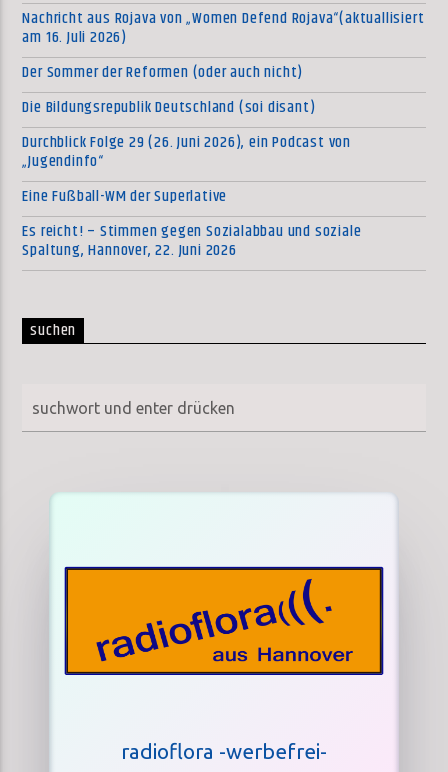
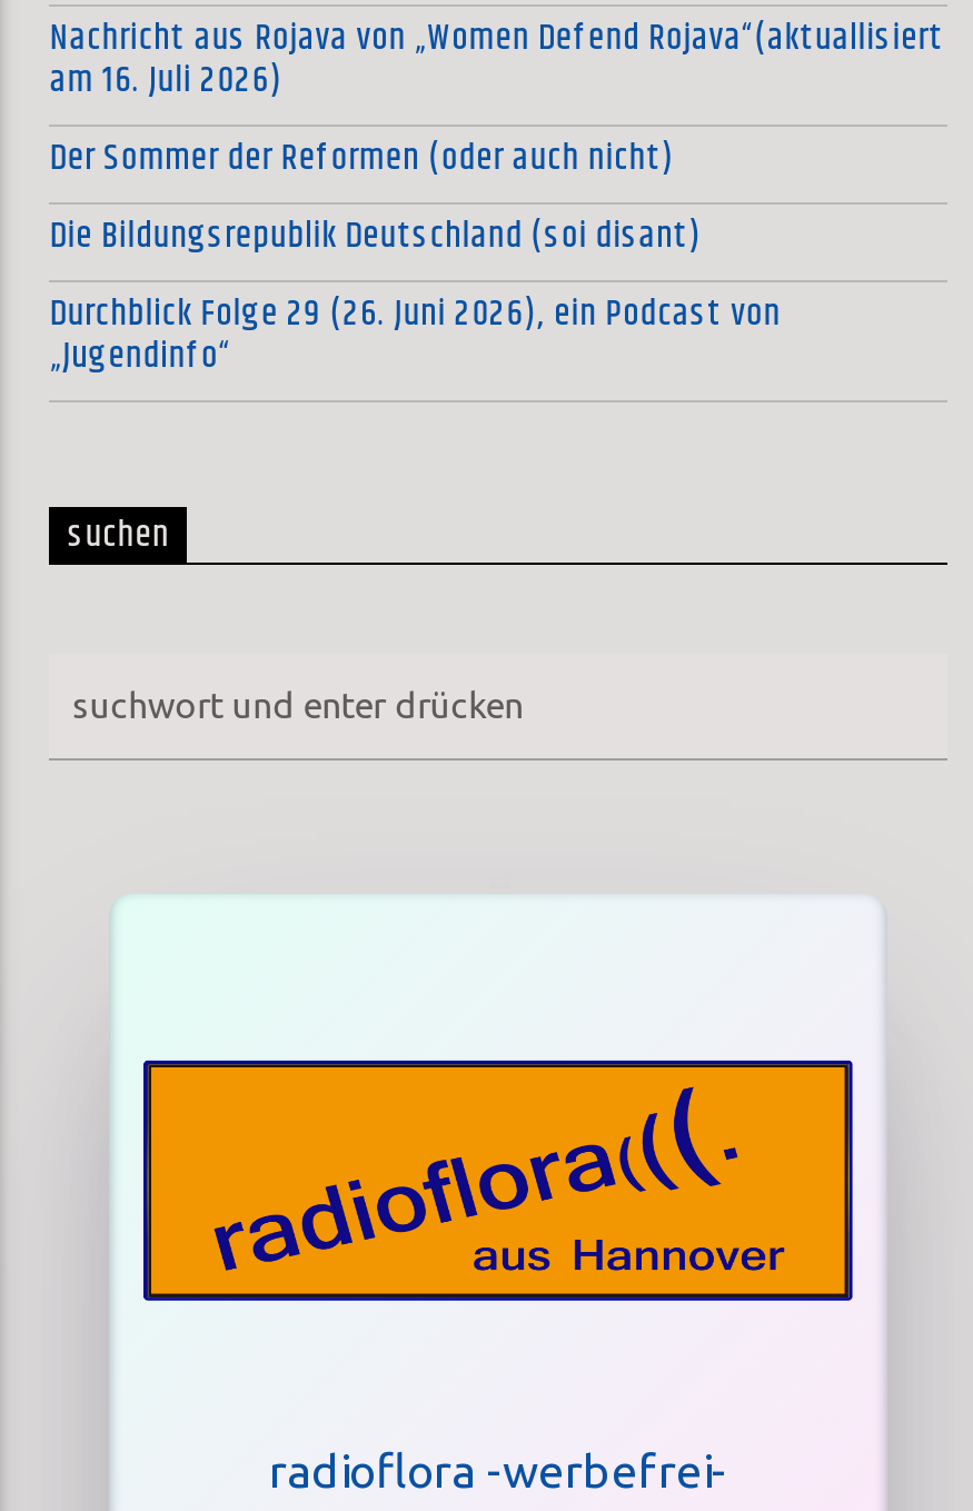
[22,184,361,263] Eine Fußball-WM der Superlative | Es reicht! – Stimmen gegen Sozialabbau und soziale | Spaltung, Hannover, 22. Juni 2026 -> none

